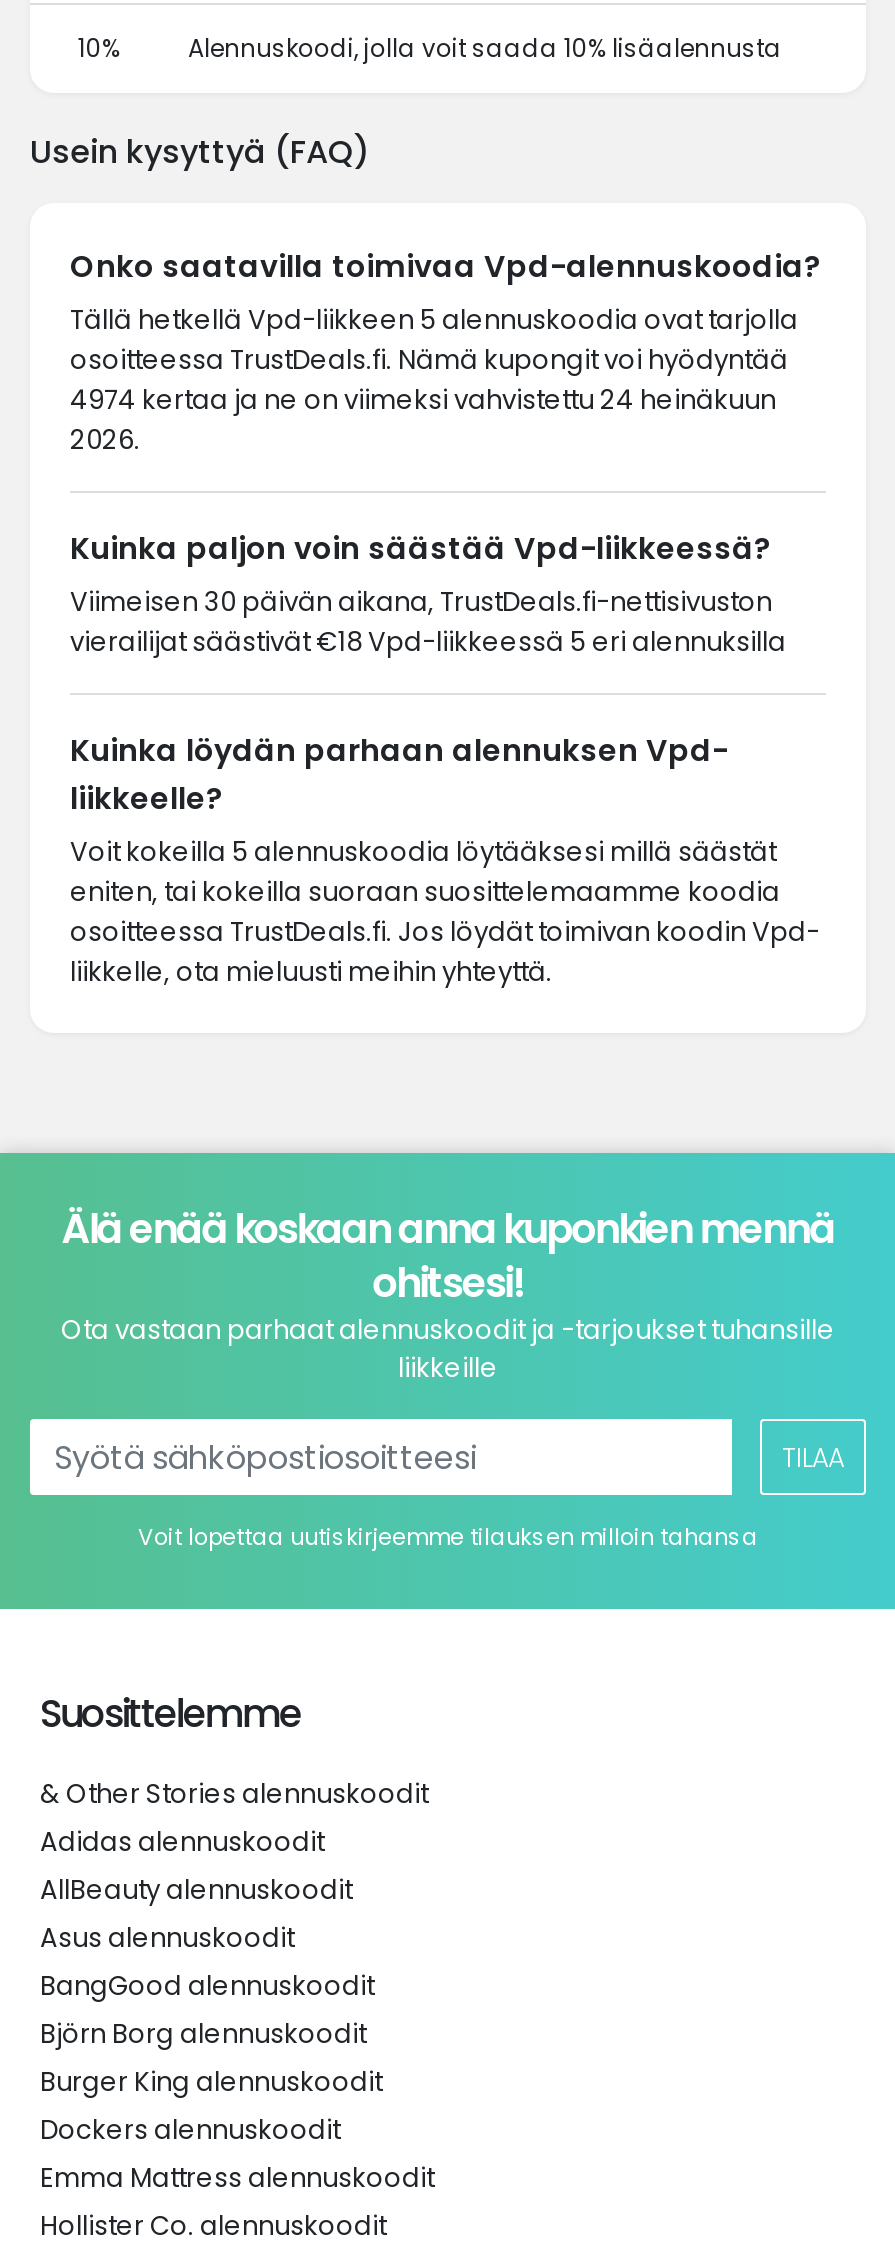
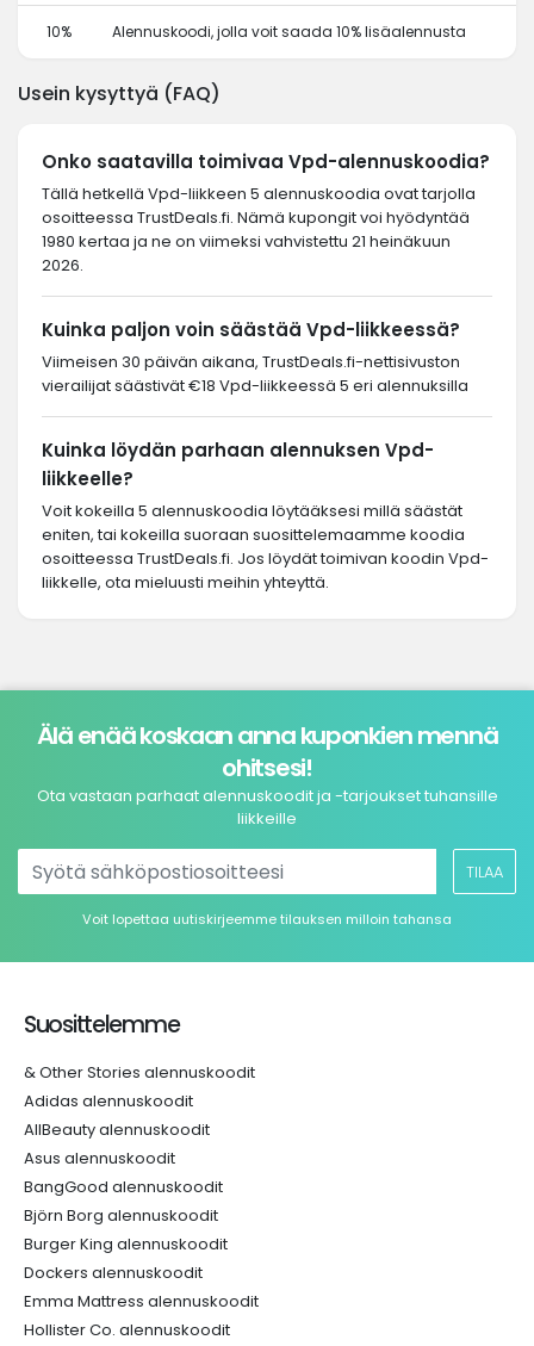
[70,381,776,419] 4974 kertaa ja ne on viimeksi vahvistettu 24 heinäkuun -> [42,230,451,253] 1980 kertaa ja ne on viimeksi vahvistettu 21 heinäkuun

